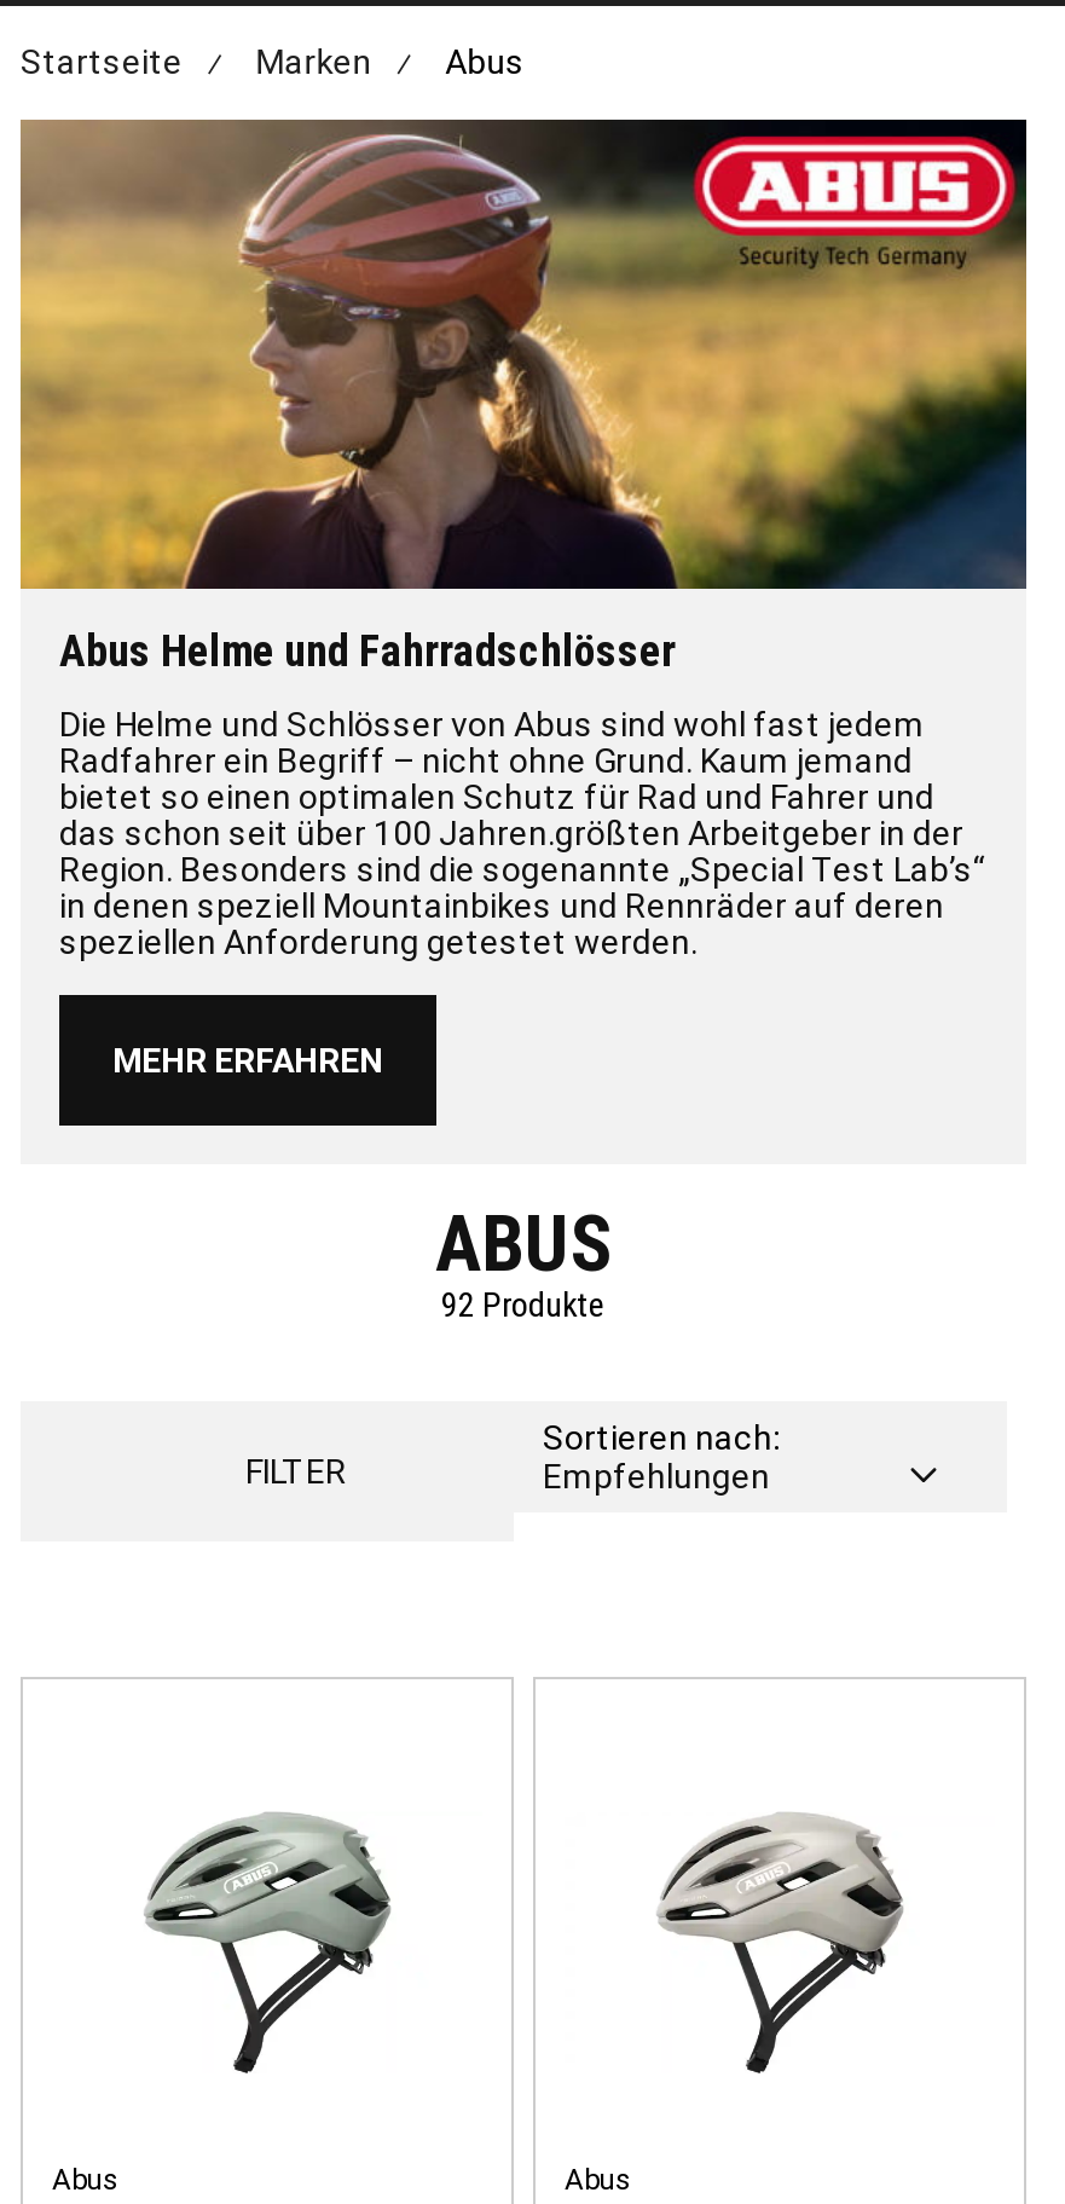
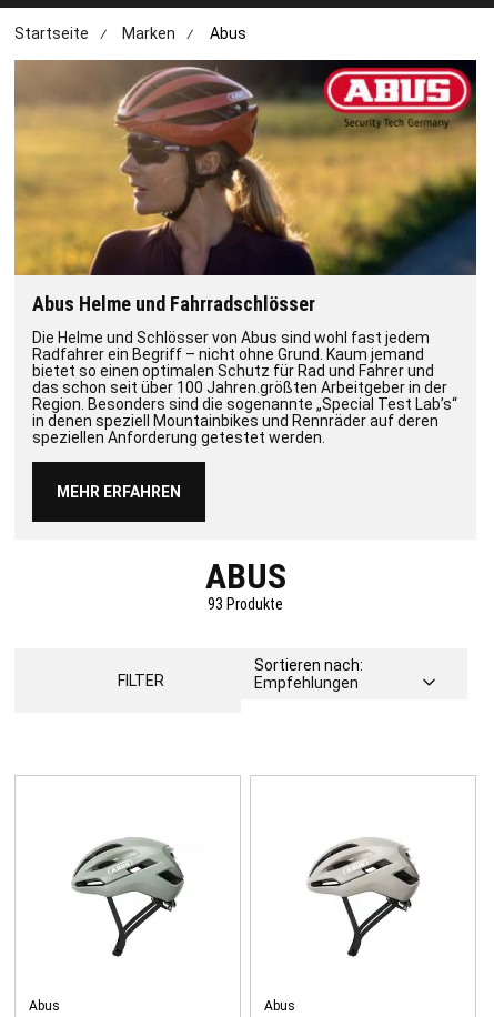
[441,1285,606,1324] 92 Produkte -> [208,595,283,613] 93 Produkte

